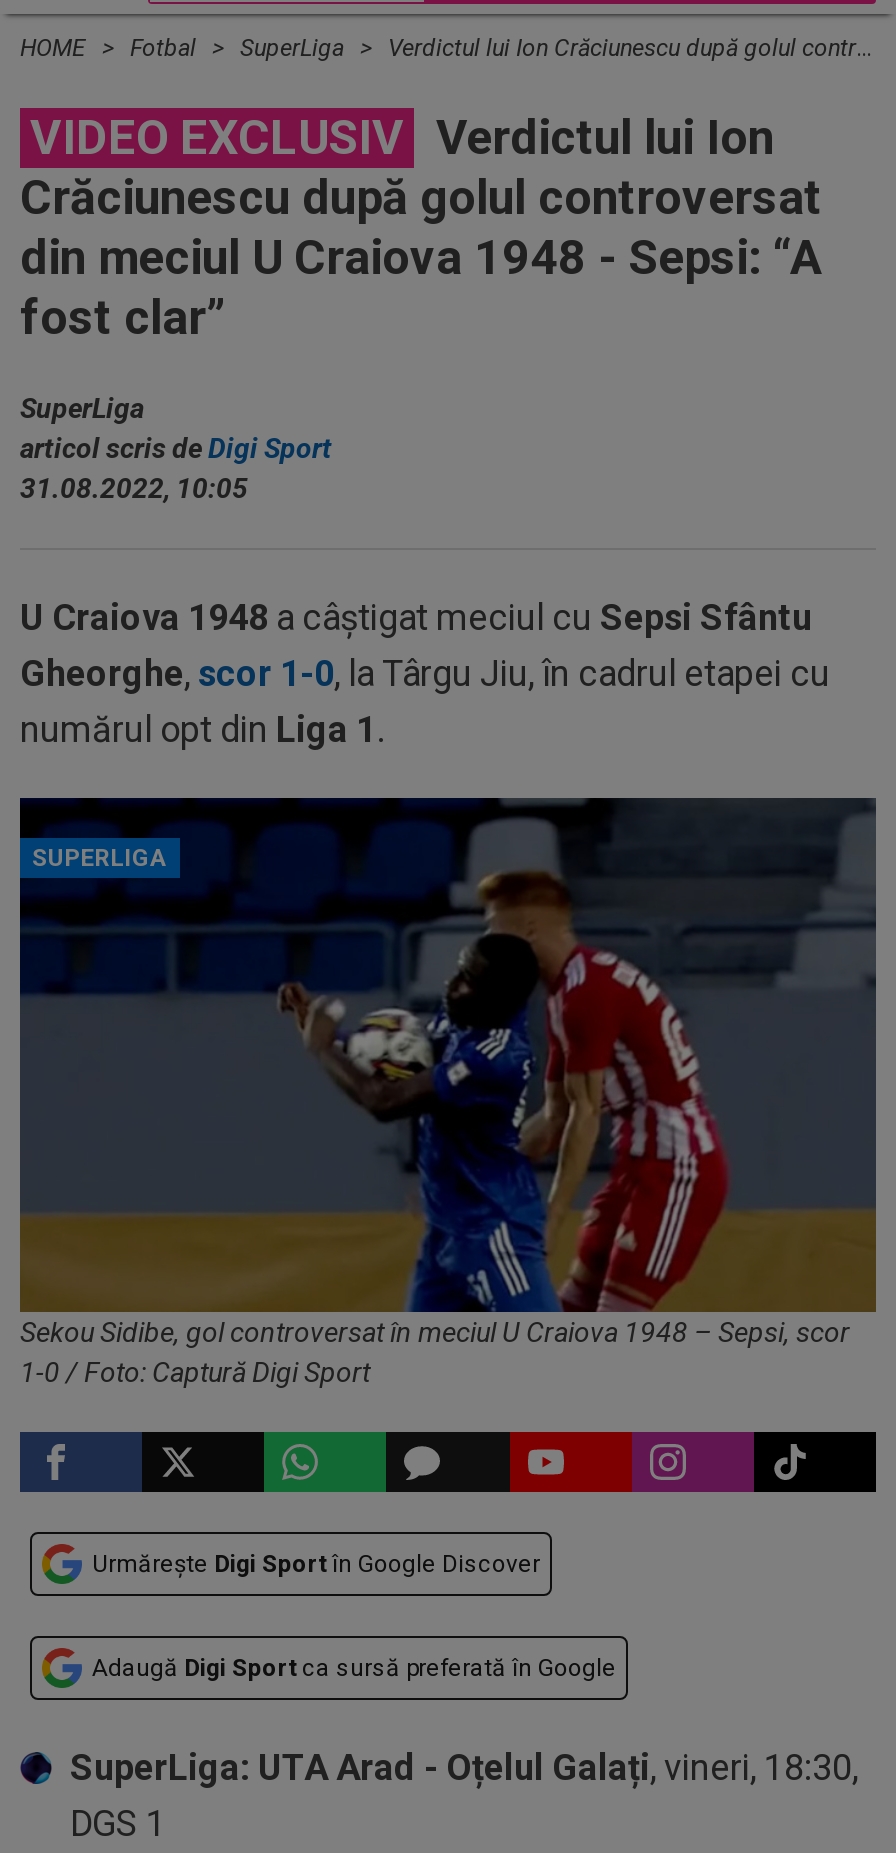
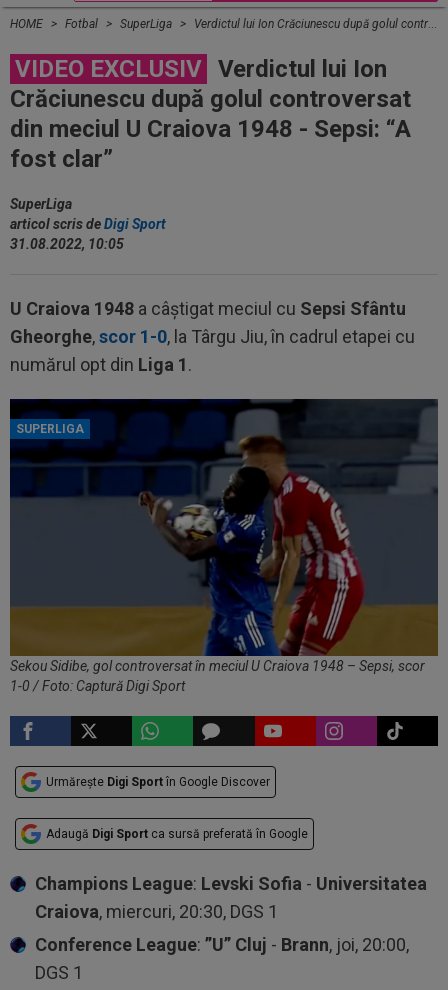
[70,1746,858,1788] SuperLiga: UTA Arad - Oțelul Galați, vineri, 18:30, -> [35,873,427,955] Champions League: Levski Sofia - Universitatea | Craiova, miercuri, 20:30, DGS 1 | Conference League:”U” Cluj - Brann, joi, 20:00,

